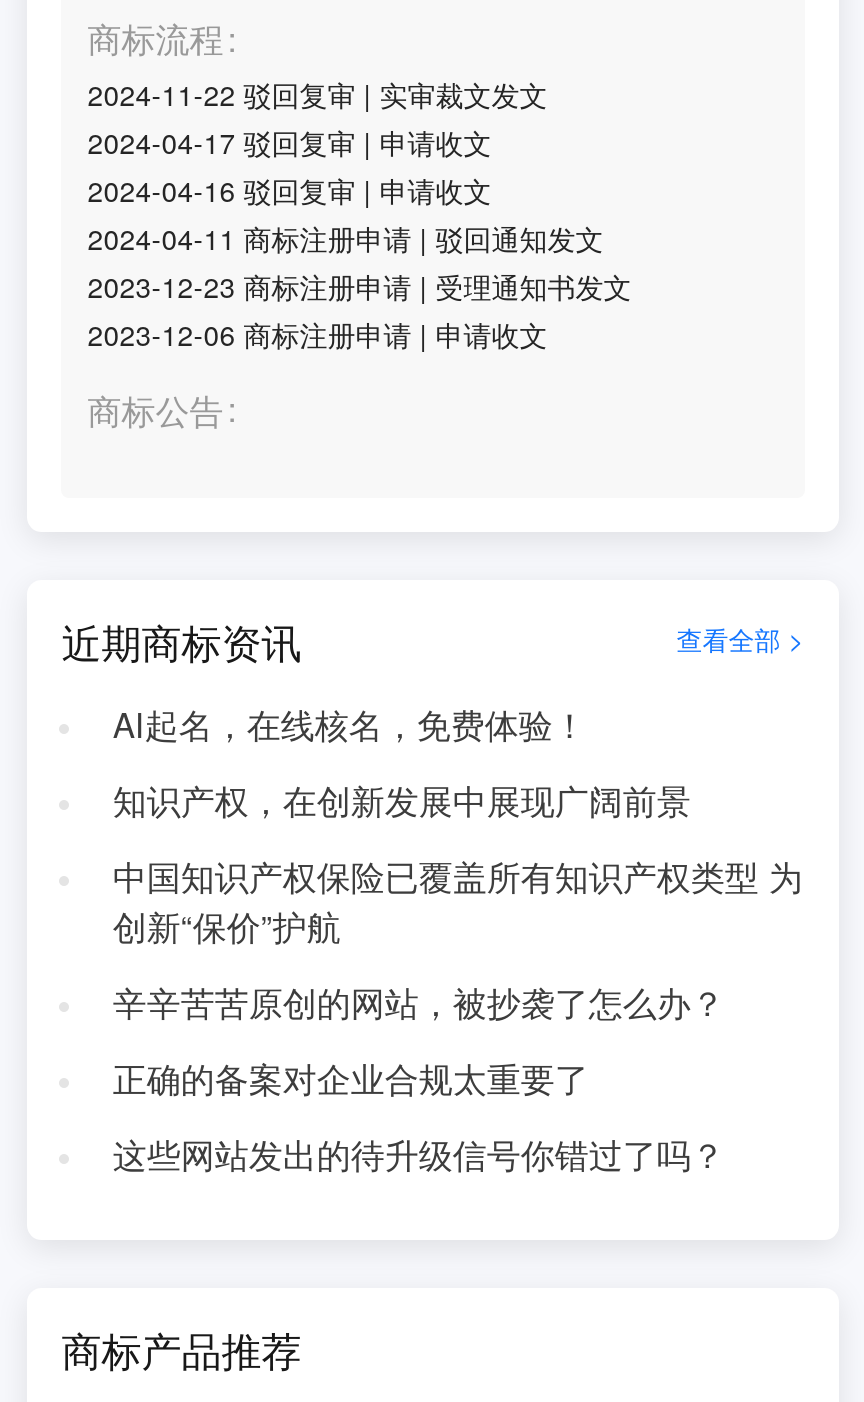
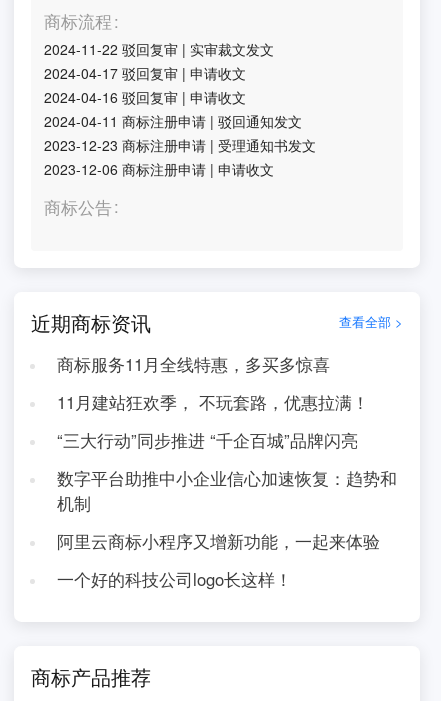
[113,700,587,748] AI起名，在线核名，免费体验！ -> [57,352,330,376] 商标服务11月全线特惠，多买多惊喜
[113,776,691,824] 知识产权，在创新发展中展现广阔前景 -> [57,390,369,414] 11月建站狂欢季， 不玩套路，优惠拉满！
[113,852,803,950] 中国知识产权保险已覆盖所有知识产权类型 为 | 创新“保价”护航 -> [57,428,358,452] “三大行动”同步推进 “千企百城”品牌闪亮
[113,978,725,1026] 辛辛苦苦原创的网站，被抄袭了怎么办？ -> [57,466,397,515] 数字平台助推中小企业信心加速恢复：趋势和 | 机制
[113,1054,589,1102] 正确的备案对企业合规太重要了 -> [57,529,380,553] 阿里云商标小程序又增新功能，一起来体验
[113,1130,725,1178] 这些网站发出的待升级信号你错过了吗？ -> [57,567,292,591] 一个好的科技公司logo长这样！

